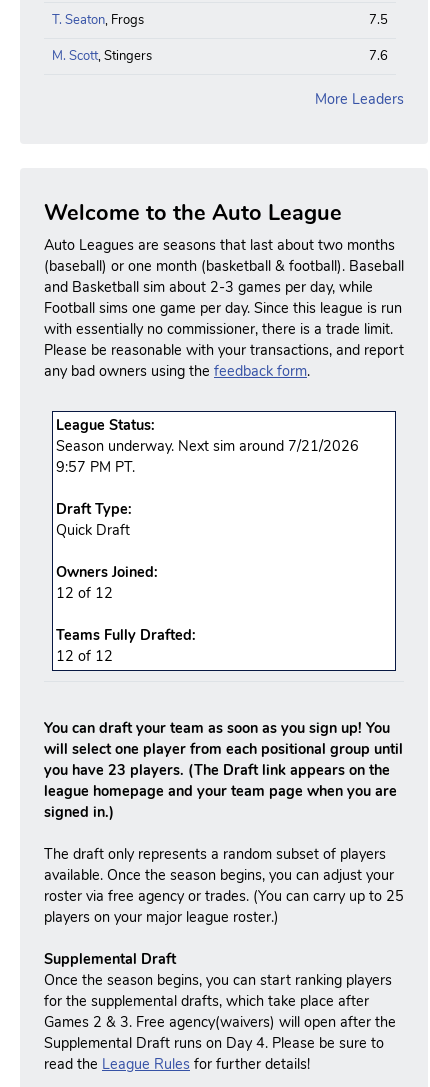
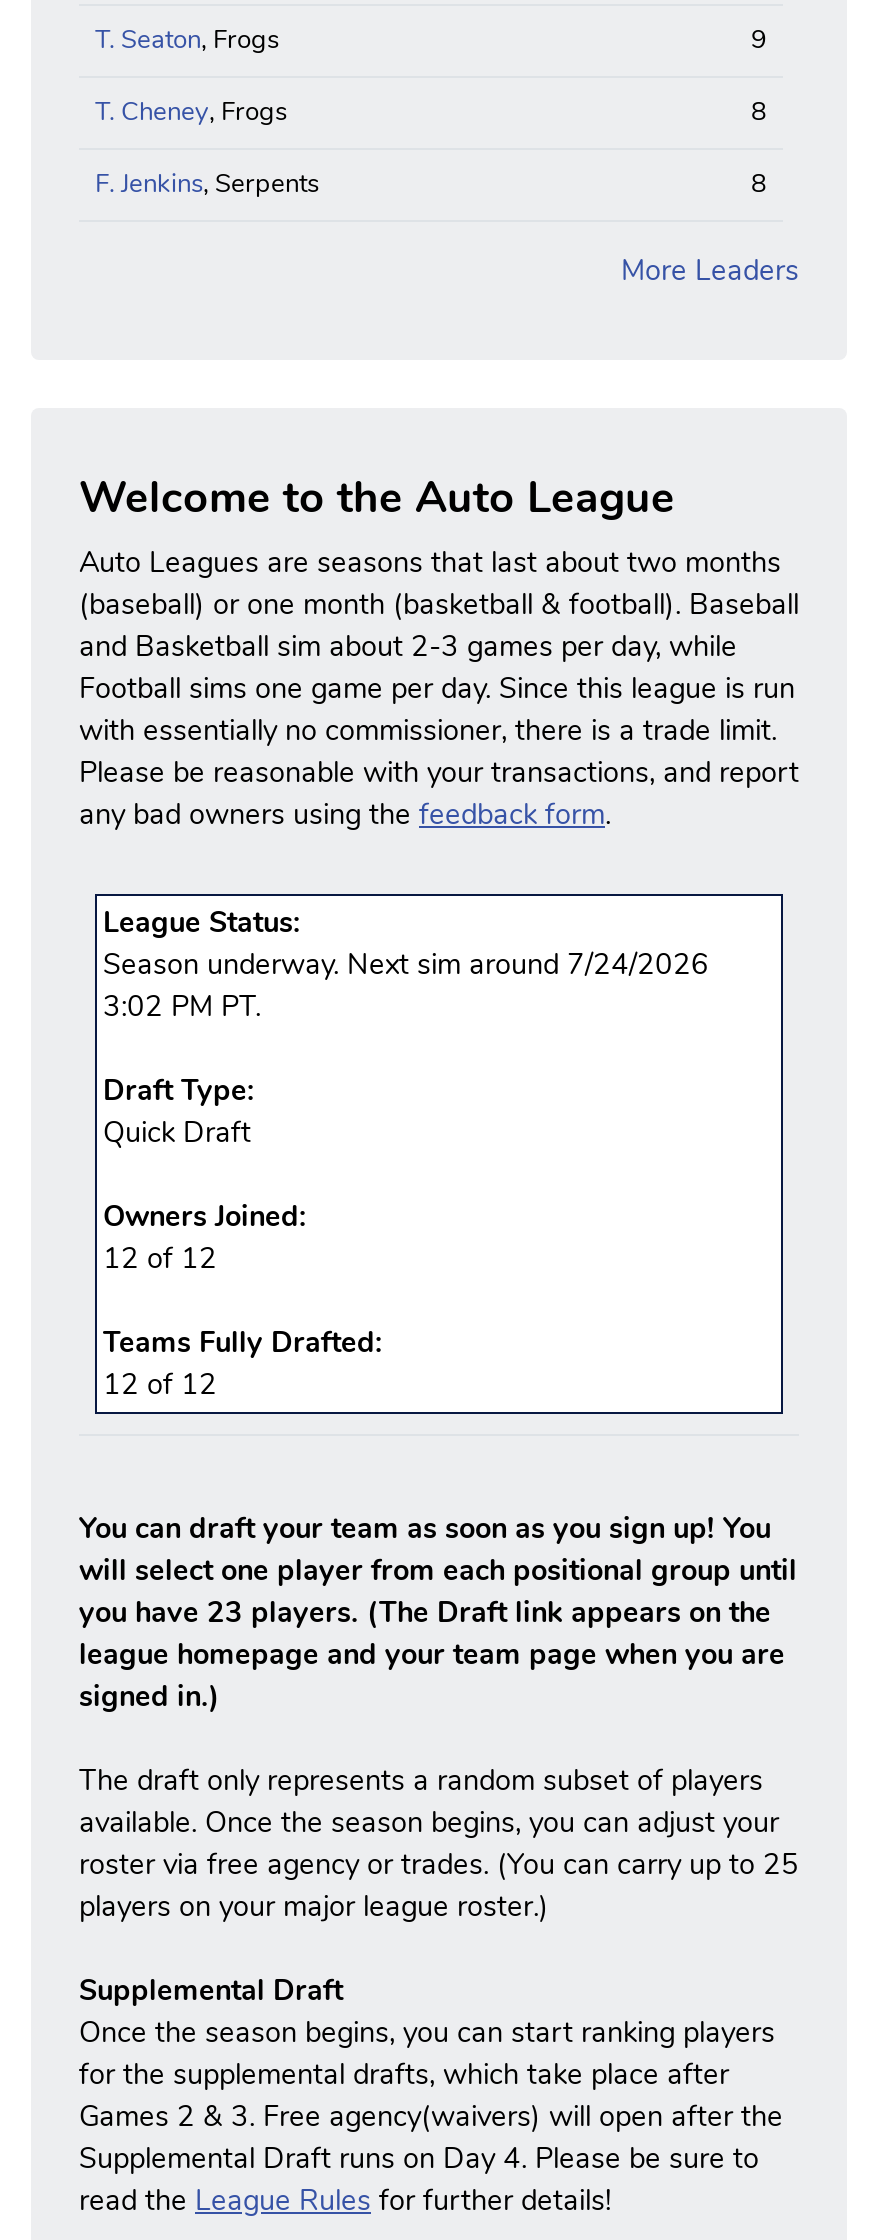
[52,11,388,65] 7.5 | M. Scott, Stingers | 7.6 -> [95,22,767,202] 9 | T. Cheney, Frogs | 8 | F. Jenkins, Serpents | 8
[56,436,359,456] Season underway. Next sim around 7/21/2026 -> [103,944,709,984] Season underway. Next sim around 7/24/2026
[56,457,135,477] 9:57 PM PT. -> [103,986,261,1026] 3:02 PM PT.

